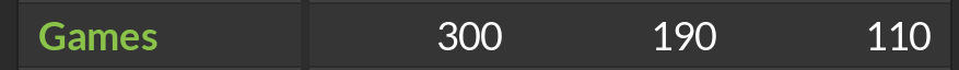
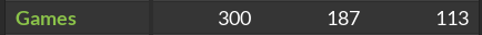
[651,10,716,59] 190 -> [327,5,360,29] 187
[865,10,931,59] 110 -> [435,5,469,29] 113

